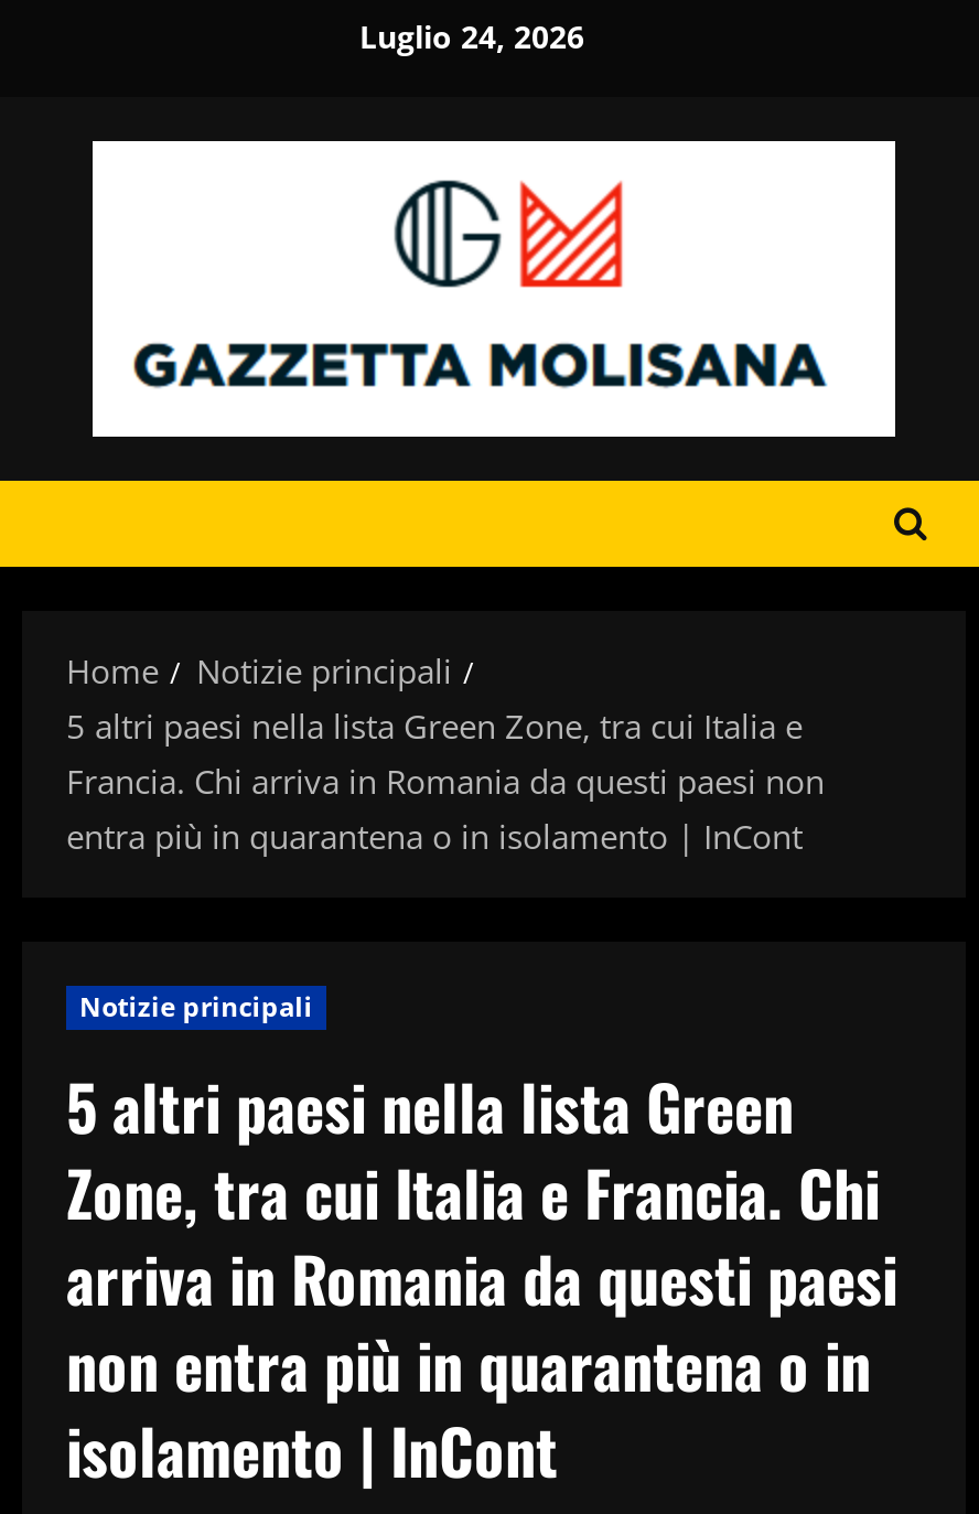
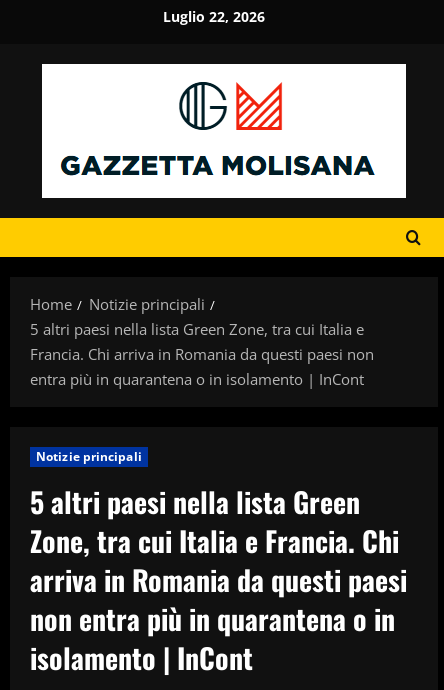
[359,15,584,57] Luglio 24, 2026 -> [163,7,265,26] Luglio 22, 2026

